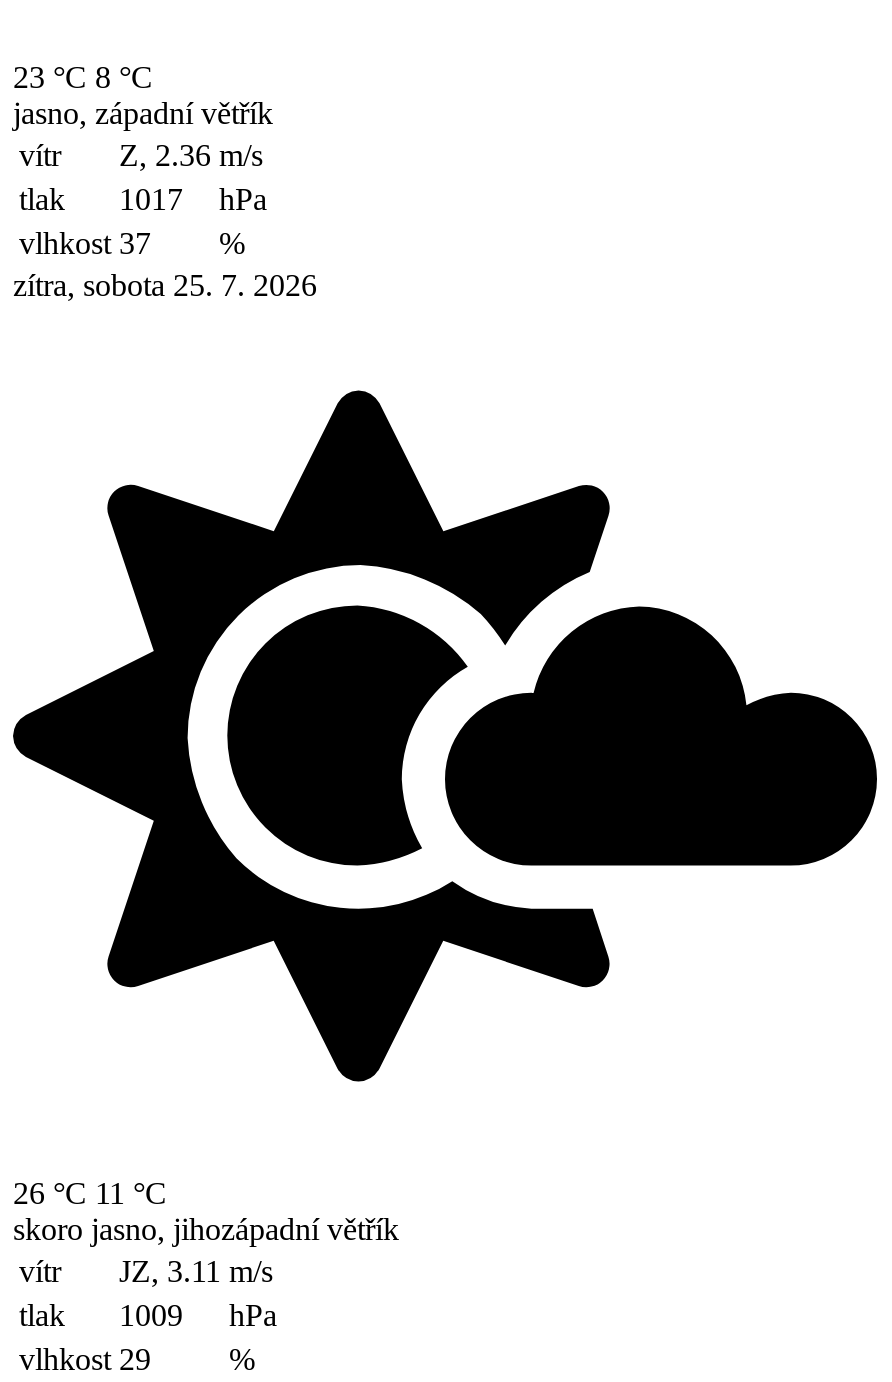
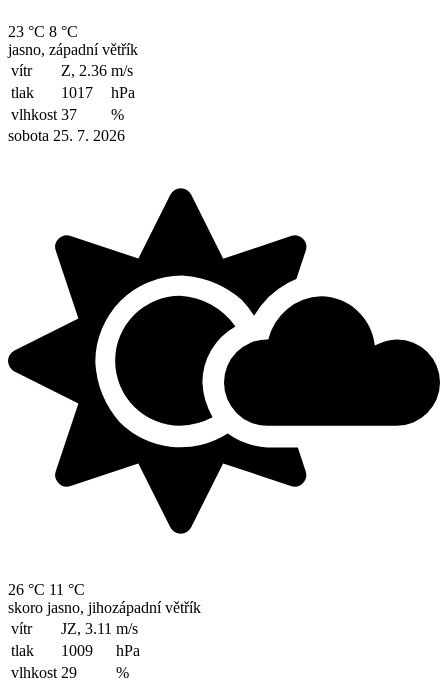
[13,268,317,302] zítra, sobota 25. 7. 2026 -> [8,127,125,144] sobota 25. 7. 2026

